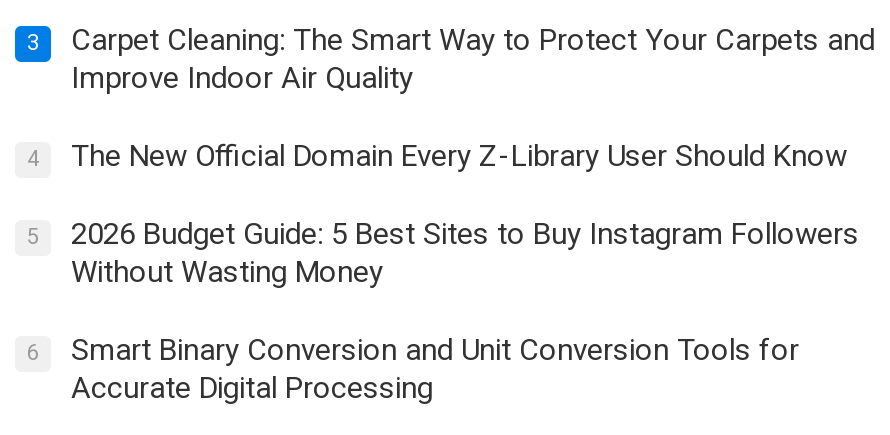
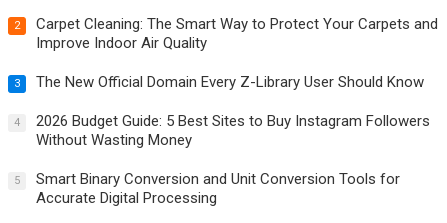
[27,22,875,58] 3 Carpet Cleaning: The Smart Way to Protect Your Carpets and -> [14,15,438,33] 2 Carpet Cleaning: The Smart Way to Protect Your Carpets and
[27,138,847,174] 4 The New Official Domain Every Z-Library User Should Know -> [14,73,424,91] 3 The New Official Domain Every Z-Library User Should Know
[27,216,859,252] 5 2026 Budget Guide: 5 Best Sites to Buy Instagram Followers -> [14,112,430,130] 4 2026 Budget Guide: 5 Best Sites to Buy Instagram Followers
[27,332,799,368] 6 Smart Binary Conversion and Unit Conversion Tools for -> [14,170,400,188] 5 Smart Binary Conversion and Unit Conversion Tools for

